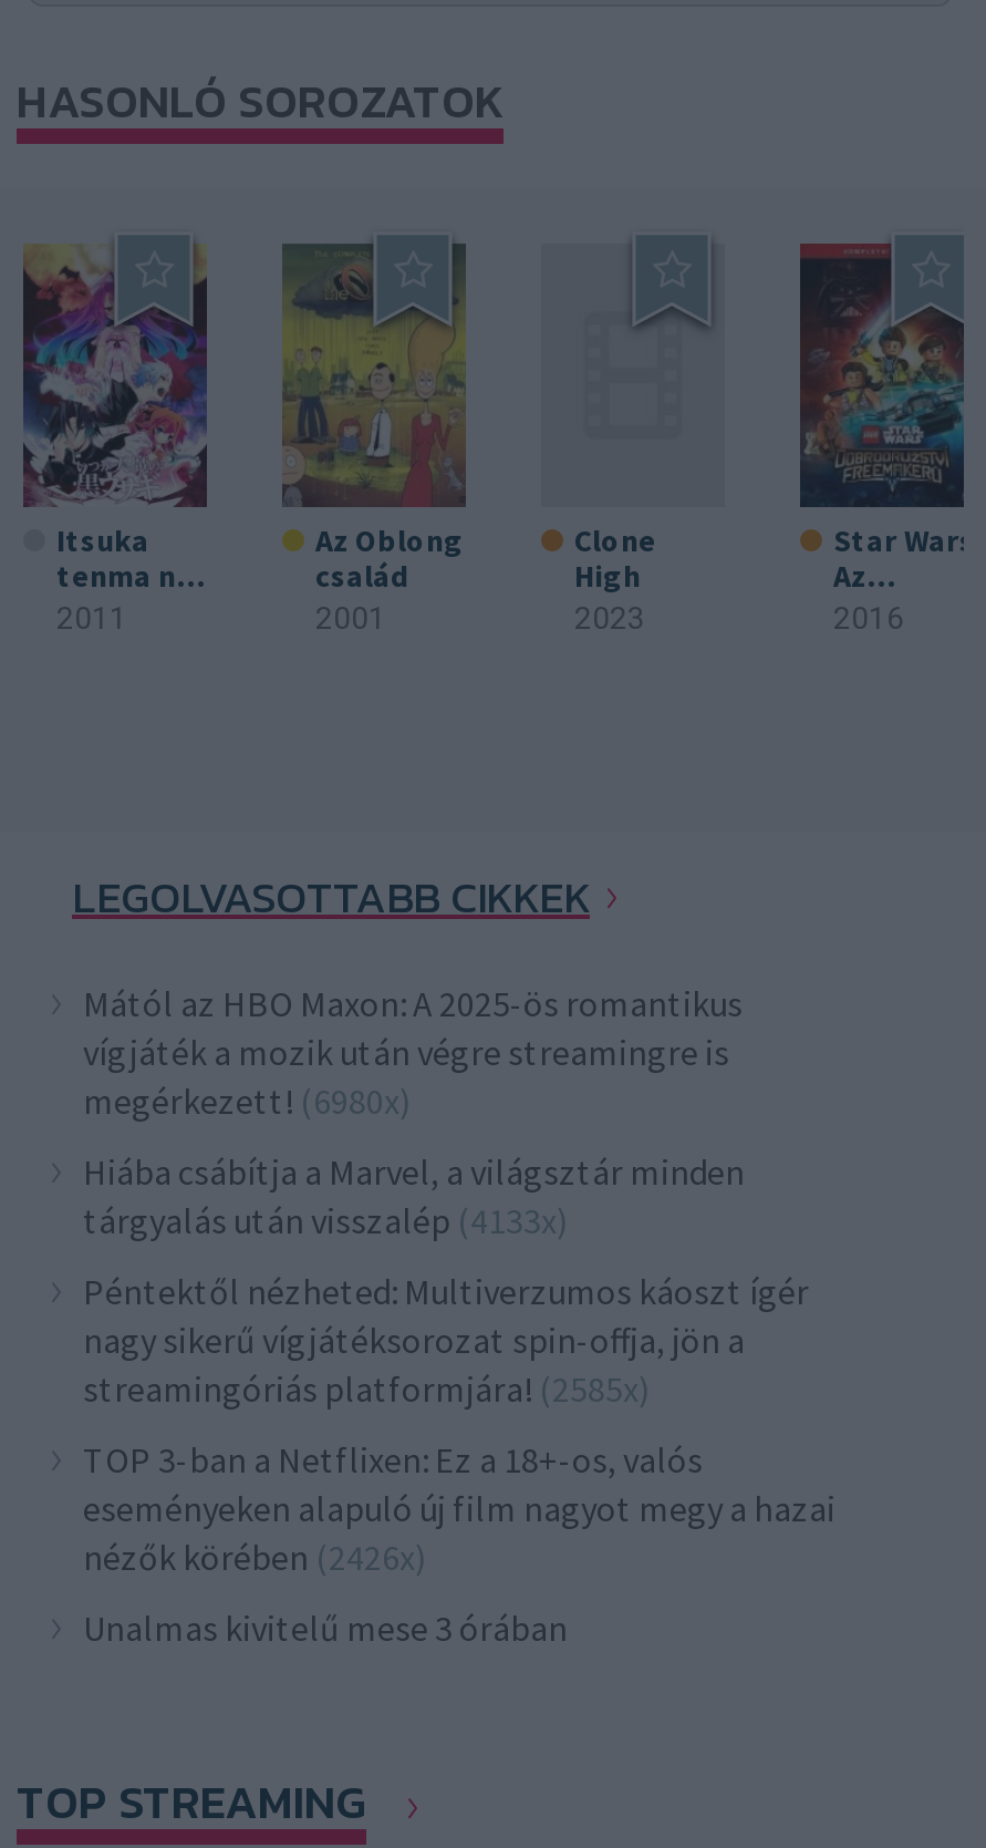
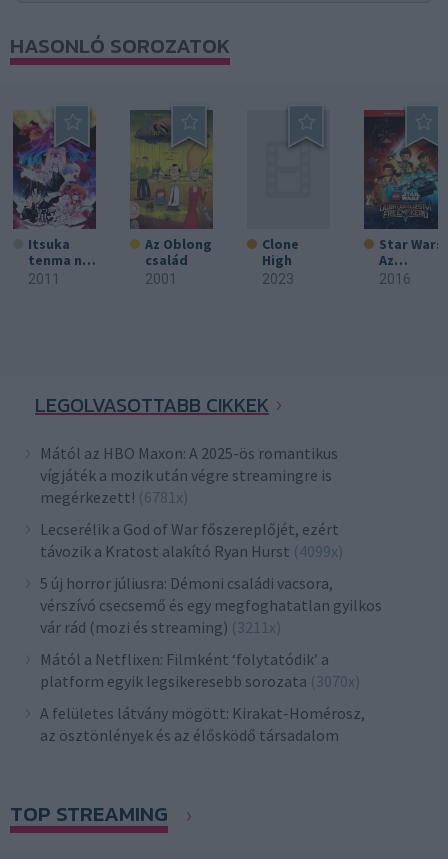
[83,1079,411,1123] megérkezett! (6980x) -> [40,487,188,507] megérkezett! (6781x)
[83,1150,745,1243] Hiába csábítja a Marvel, a világsztár minden | tárgyalás után visszalép (4133x) -> [40,519,343,561] Lecserélik a God of War főszereplőjét, ezért | távozik a Kratost alakító Ryan Hurst (4099x)
[83,1269,809,1411] Péntektől nézheted: Multiverzumos káoszt ígér | nagy sikerű vígjátéksorozat spin-offja, jön a | streamingóriás platformjára! (2585x) -> [40,573,382,637] 5 új horror júliusra: Démoni családi vacsora, | vérszívó csecsemő és egy megfoghatatlan gyilkos | vár rád (mozi és streaming) (3211x)
[83,1437,835,1579] TOP 3-ban a Netflixen: Ez a 18+-os, valós | eseményeken alapuló új film nagyot megy a hazai | nézők körében (2426x) -> [40,649,360,691] Mától a Netflixen: Filmként ‘folytatódik’ a | platform egyik legsikeresebb sorozata (3070x)
[83,1606,568,1650] Unalmas kivitelű mese 3 órában -> [40,703,365,745] A felületes látvány mögött: Kirakat-Homérosz, | az ösztönlények és az élősködő társadalom

